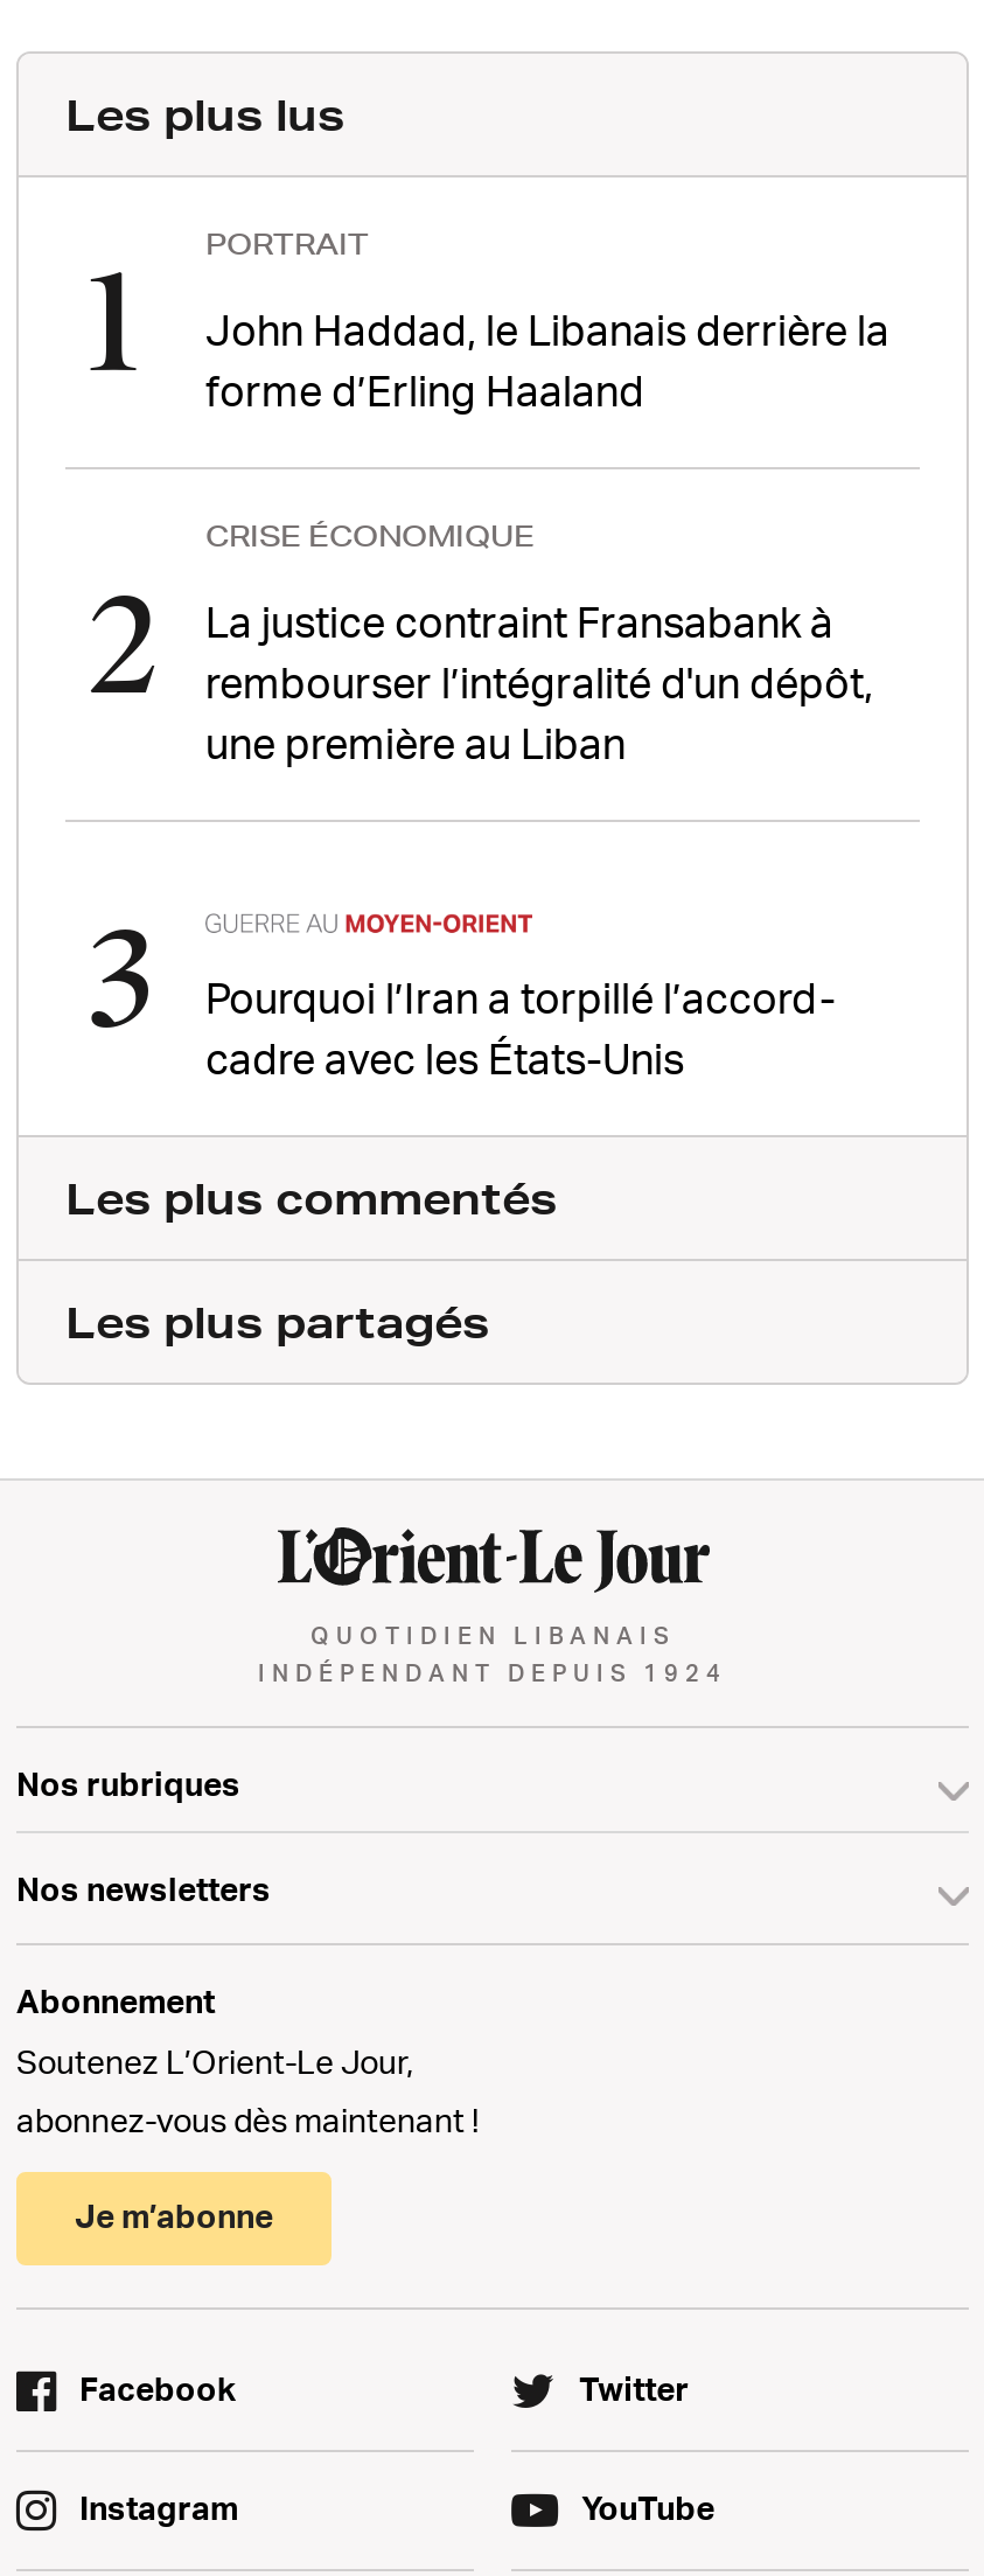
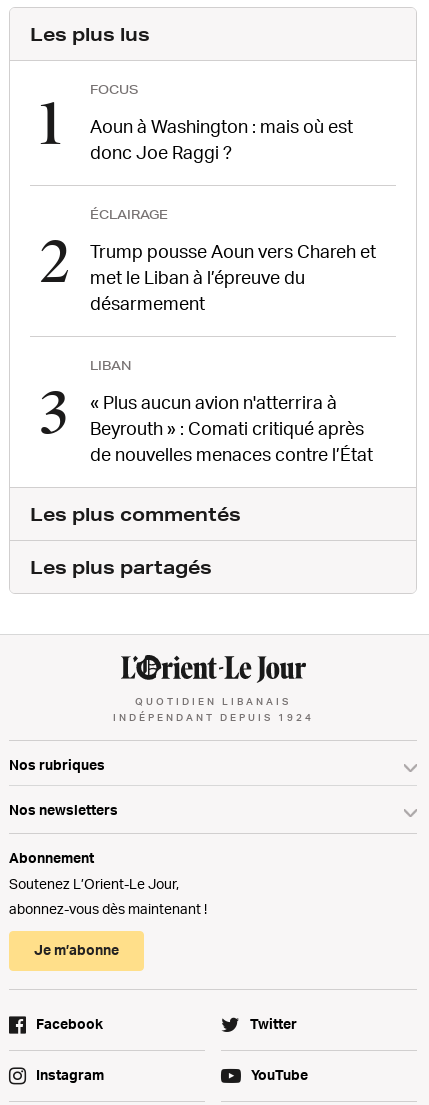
[205,225,369,264] PORTRAIT -> [90,81,138,98] FOCUS
[205,304,889,416] John Haddad, le Libanais derrière la | forme d’Erling Haaland -> [90,115,353,163] Aoun à Washington : mais où est | donc Joe Raggi ?
[205,517,535,556] CRISE ÉCONOMIQUE -> [90,206,168,223] ÉCLAIRAGE
[205,596,873,769] La justice contraint Fransabank à | rembourser l’intégralité d'un dépôt, | une première au Liban -> [90,240,376,314] Trump pousse Aoun vers Chareh et | met le Liban à l’épreuve du | désarmement
[205,972,836,1084] Pourquoi l’Iran a torpillé l’accord- | cadre avec les États-Unis -> [90,357,373,465] LIBAN | « Plus aucun avion n'atterrira à | Beyrouth » : Comati critiqué après | de nouvelles menaces contre l’État

